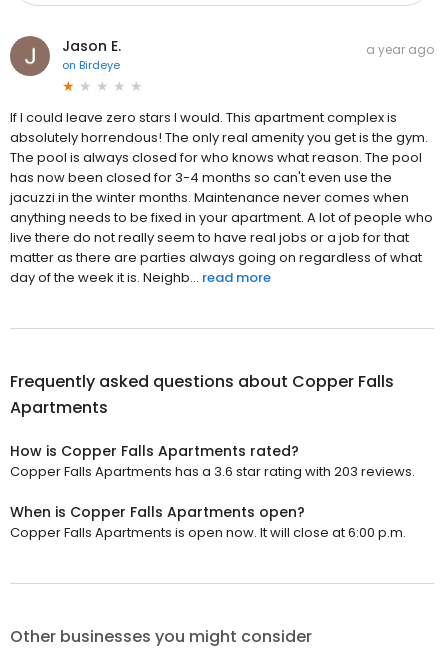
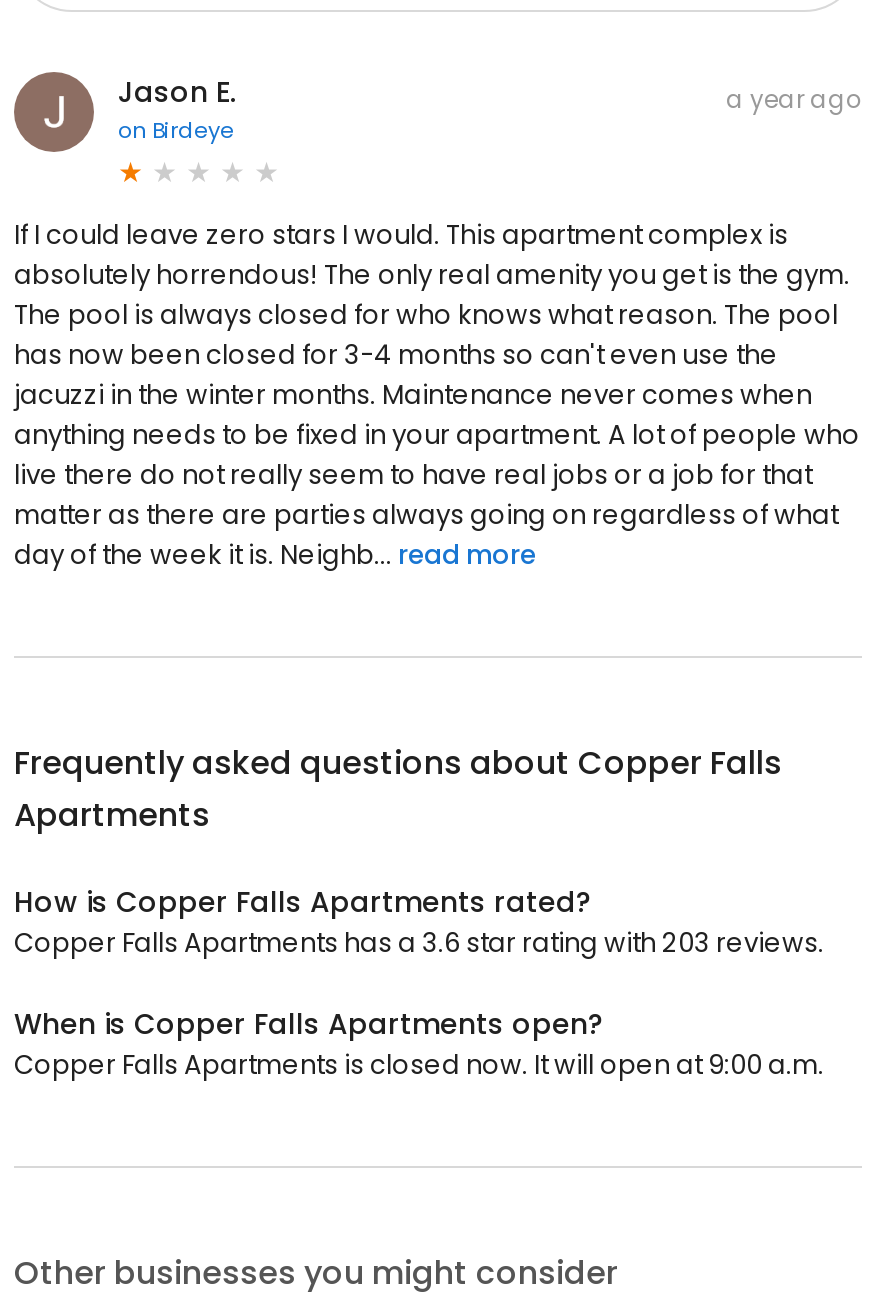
[10,523,406,542] Copper Falls Apartments is open now. It will close at 6:00 p.m. -> [14,1046,824,1084] Copper Falls Apartments is closed now. It will open at 9:00 a.m.

